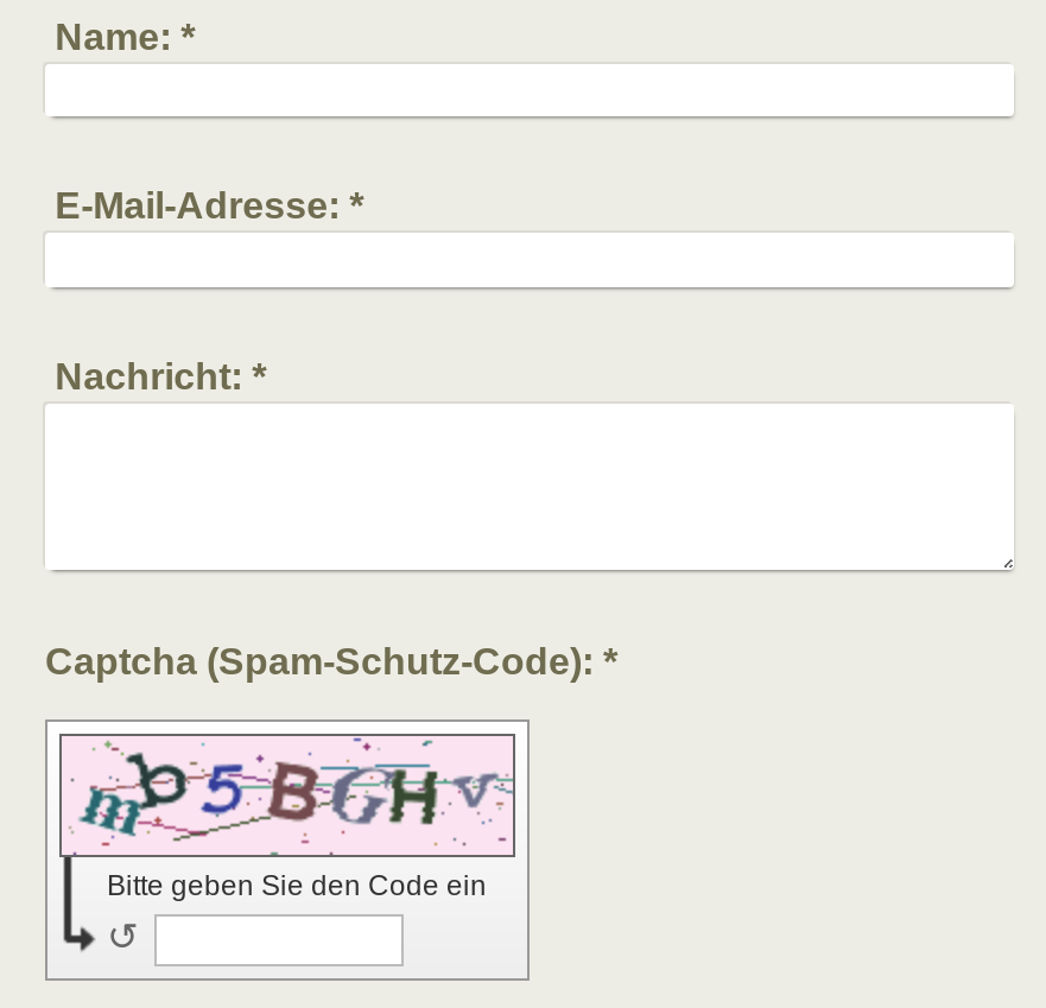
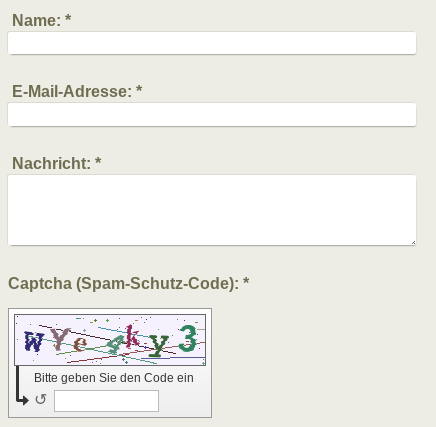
[64,736,515,857] [image] -> [15,315,206,366] [image]

